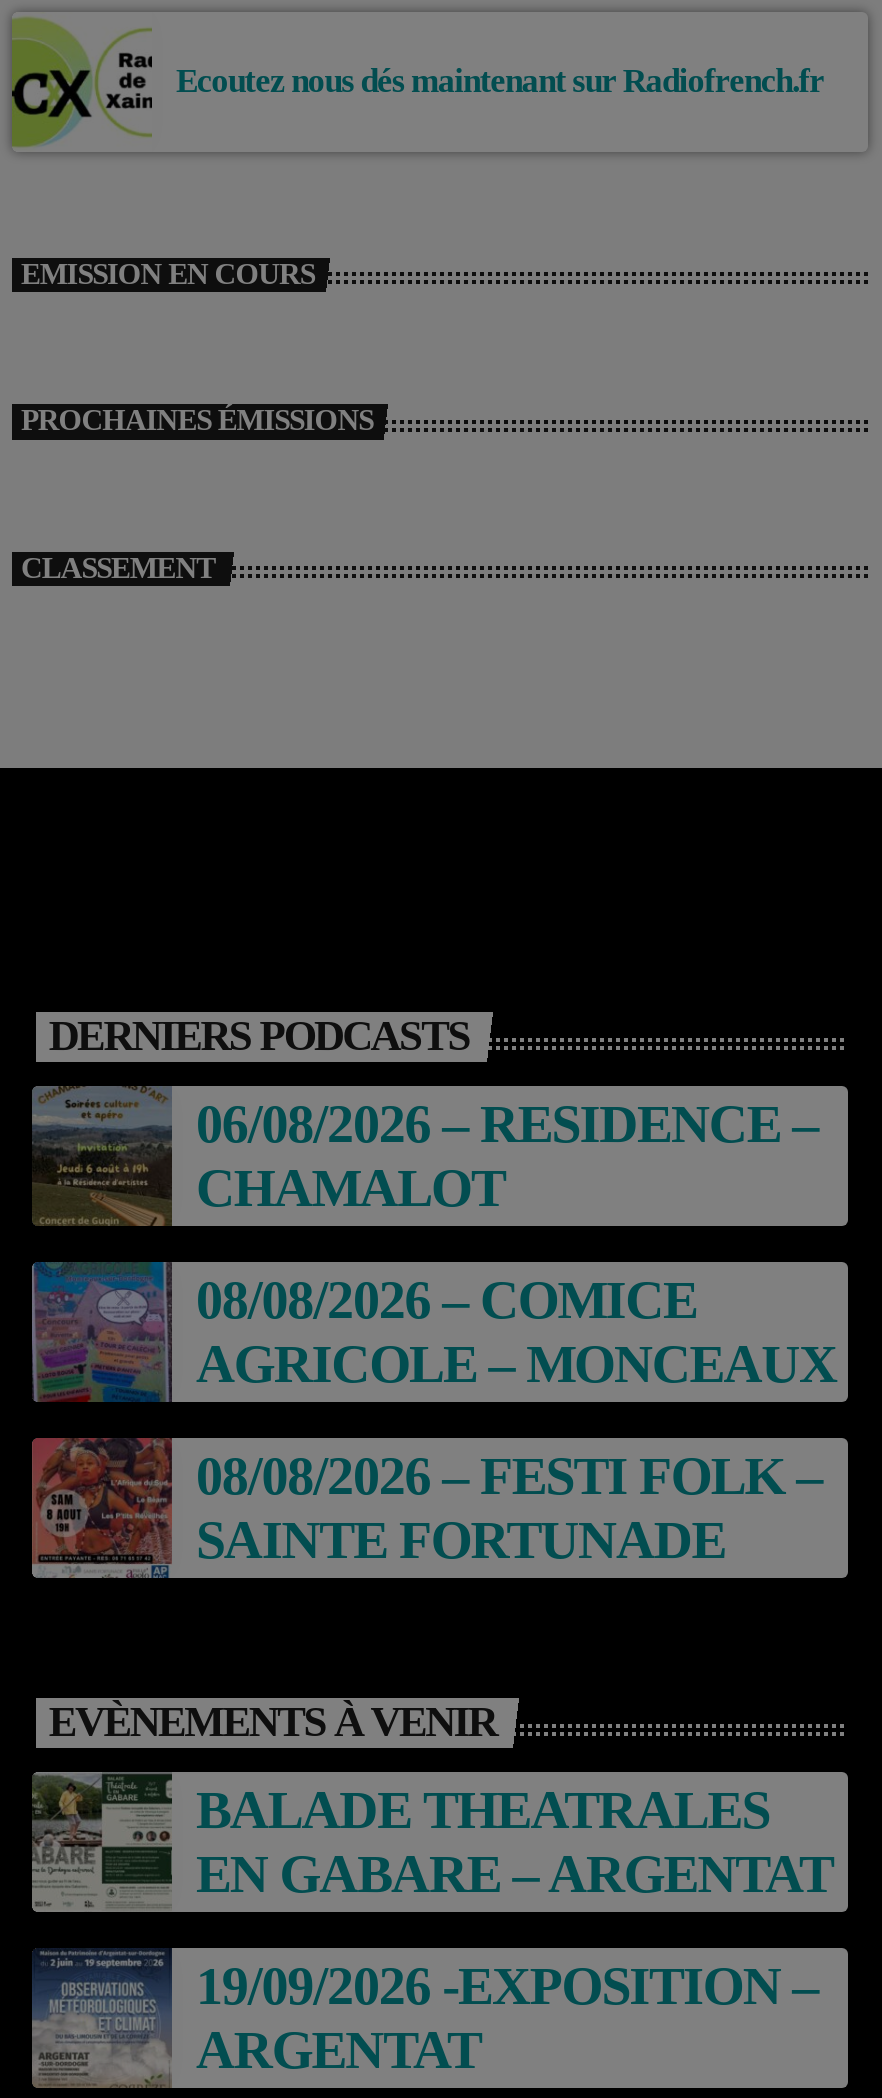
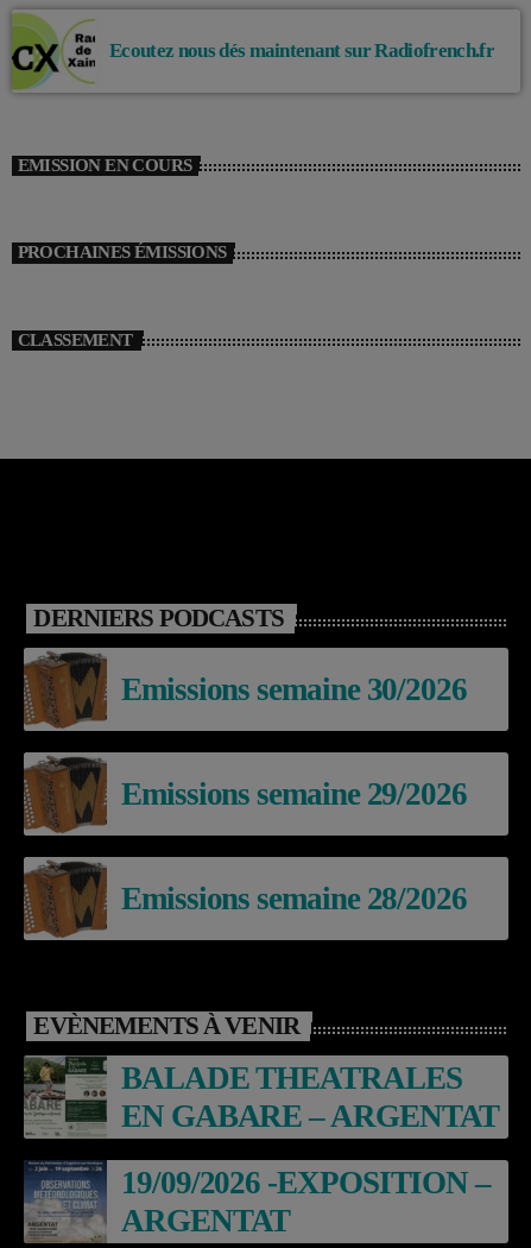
[30,1084,818,1228] [image] | 06/08/2026 – RESIDENCE – | CHAMALOT -> [23,648,467,732] [image] | Emissions semaine 30/2026
[30,1260,837,1404] [image] | 08/08/2026 – COMICE | AGRICOLE – MONCEAUX -> [23,751,467,837] [image] | Emissions semaine 29/2026
[30,1436,822,1580] [image] | 08/08/2026 – FESTI FOLK – | SAINTE FORTUNADE -> [23,856,467,941] [image] | Emissions semaine 28/2026

